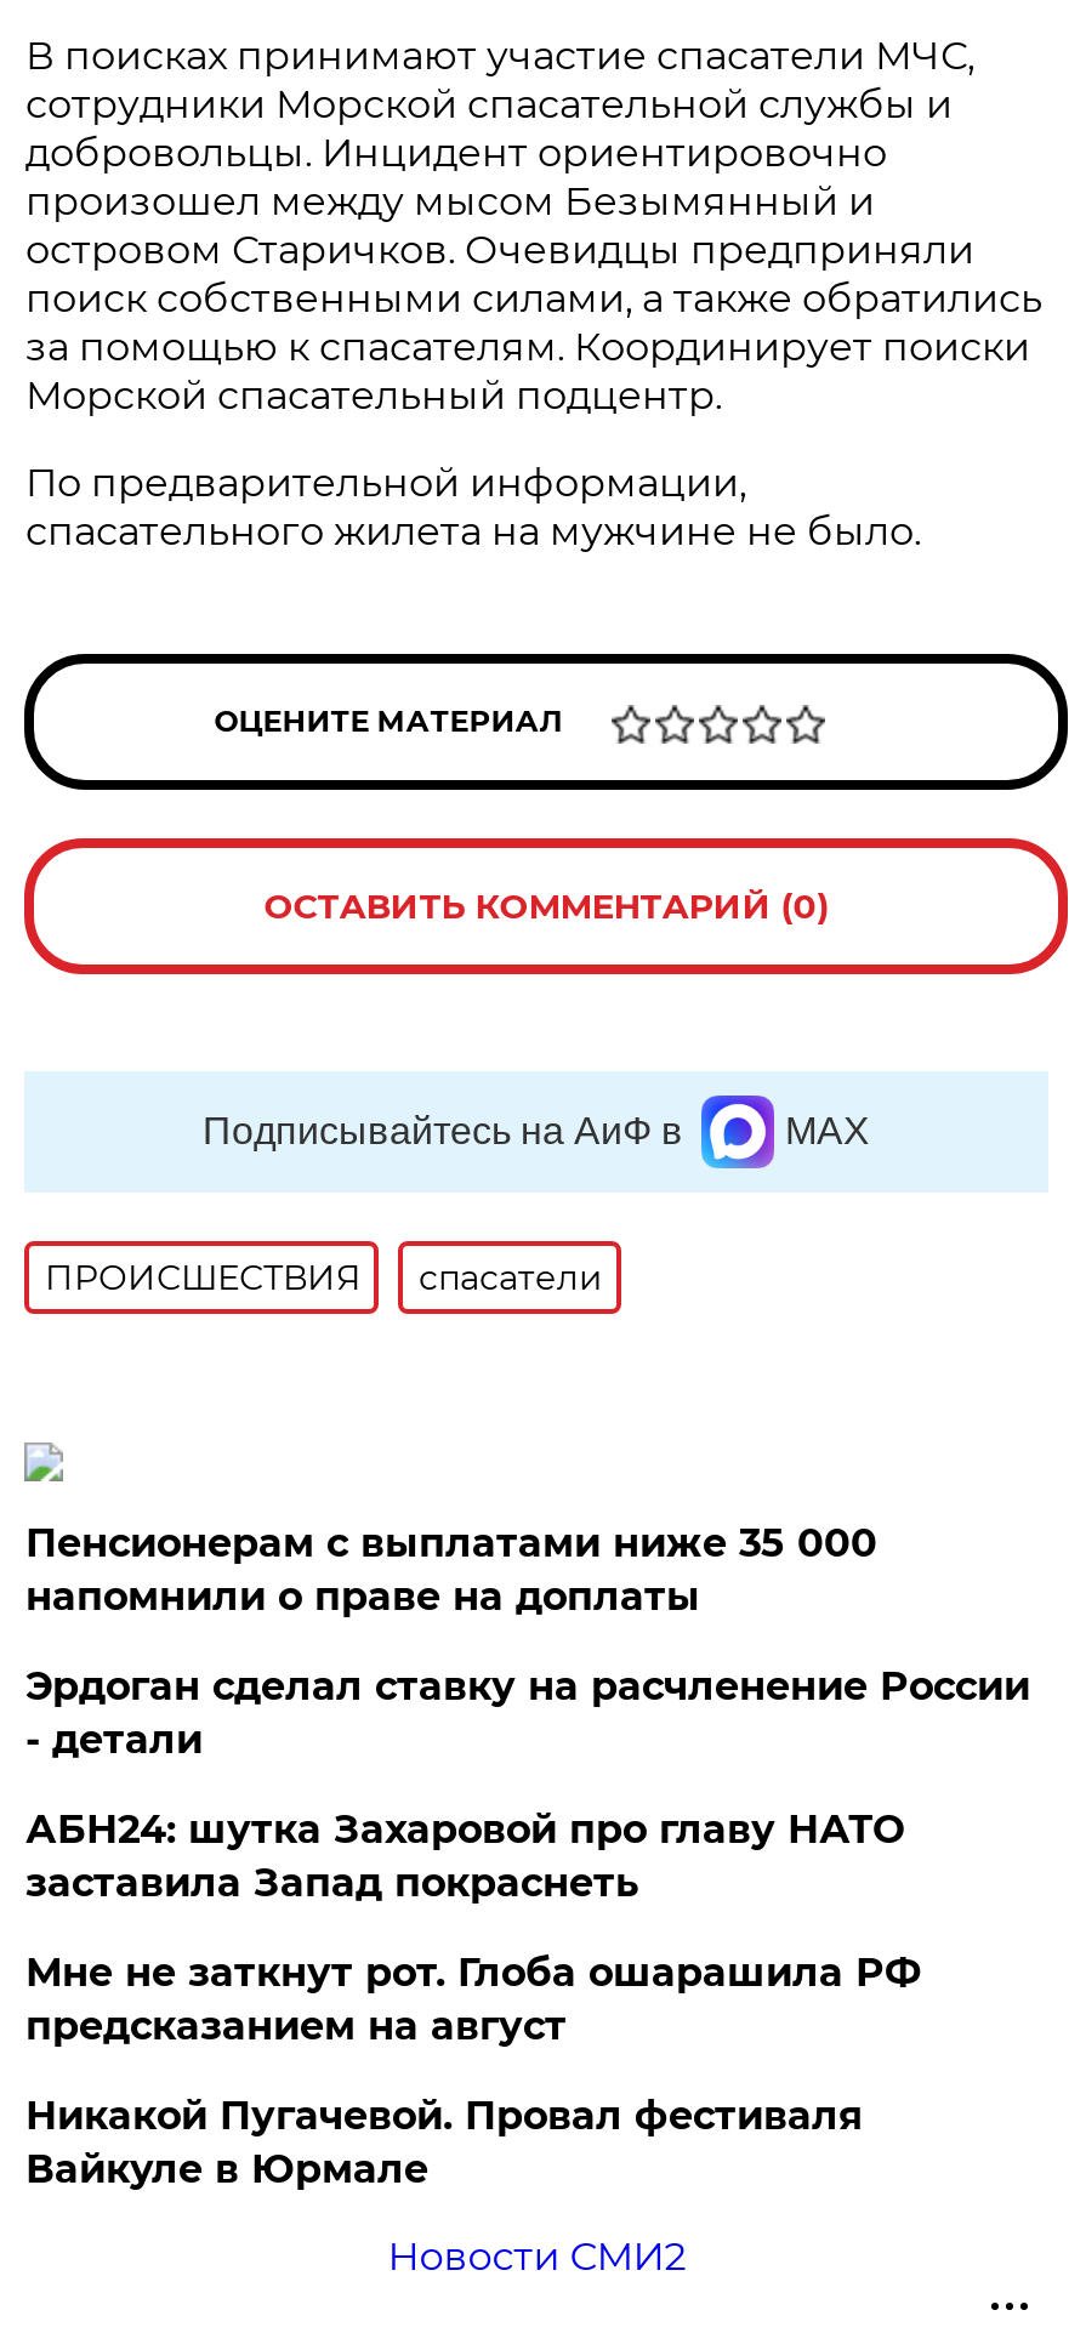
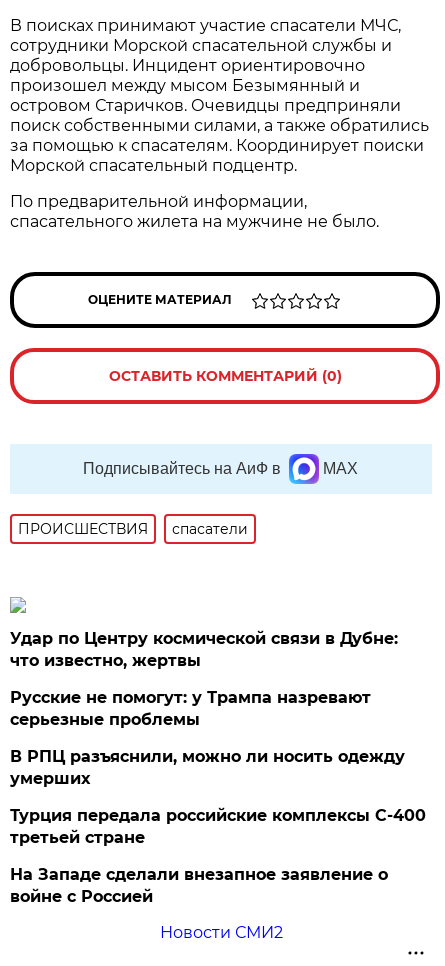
[25,1520,877,1620] Пенсионерам с выплатами ниже 35 000 | напомнили о праве на доплаты -> [10,629,398,670] Удар по Центру космической связи в Дубне: | что известно, жертвы
[25,1663,1030,1763] Эрдоган сделал ставку на расчленение России | - детали -> [10,688,371,729] Русские не помогут: у Трампа назревают | серьезные проблемы
[25,1806,904,1906] АБН24: шутка Захаровой про главу НАТО | заставила Запад покраснеть -> [10,747,405,788] В РПЦ разъяснили, можно ли носить одежду | умерших
[25,1950,921,2049] Мне не заткнут рот. Глоба ошарашила РФ | предсказанием на август -> [10,806,426,847] Турция передала российские комплексы С-400 | третьей стране
[25,2093,862,2192] Никакой Пугачевой. Провал фестиваля | Вайкуле в Юрмале -> [10,865,388,906] На Западе сделали внезапное заявление о | войне с Россией

